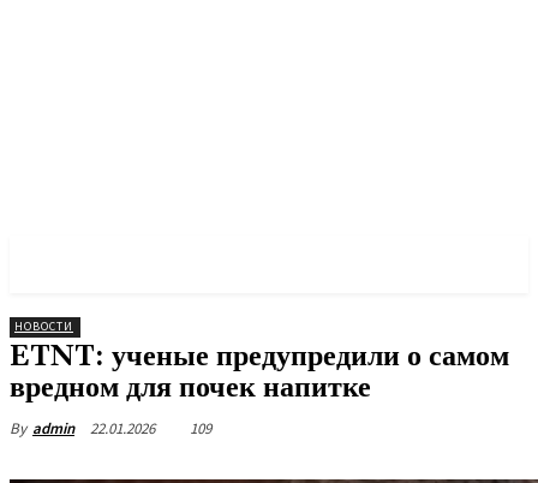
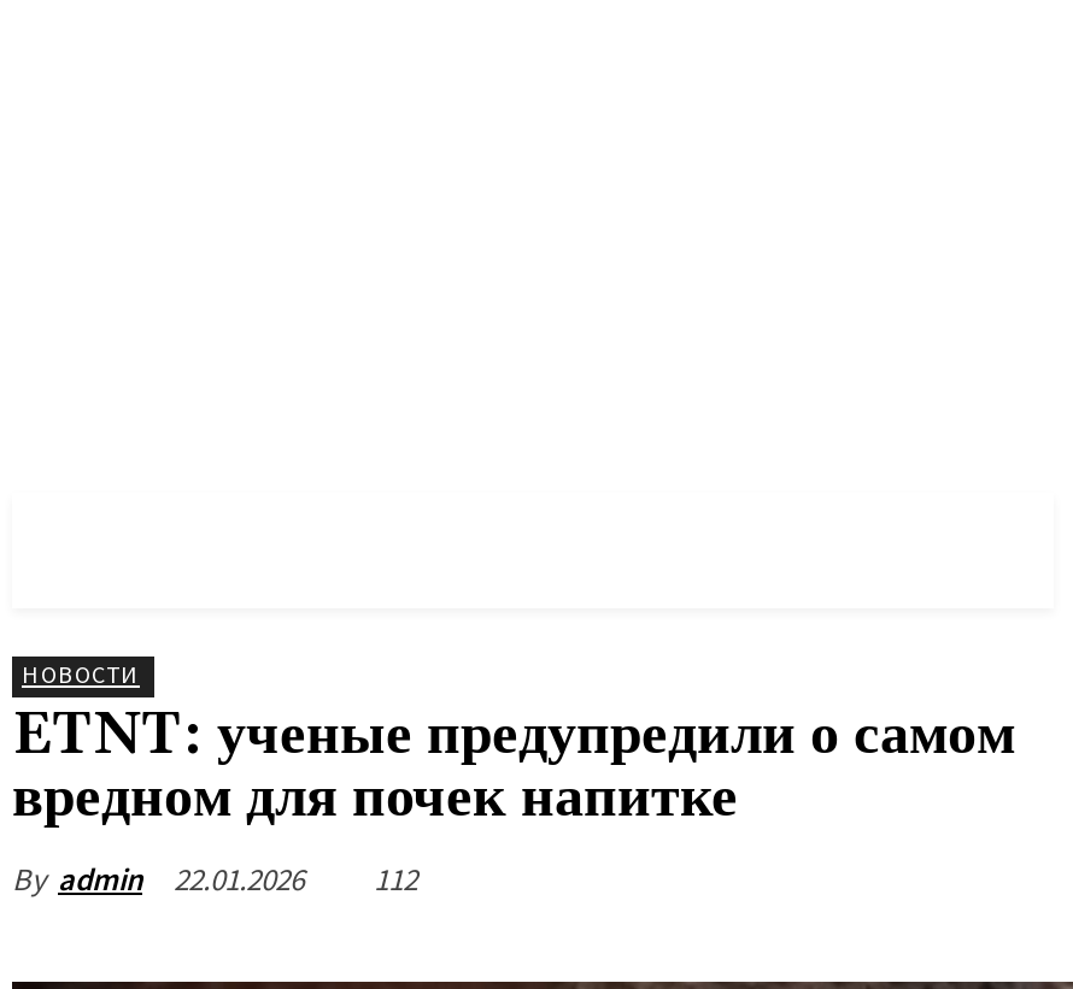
[10,418,211,439] By admin 22.01.2026 109 -> [12,859,417,900] By admin 22.01.2026 112

